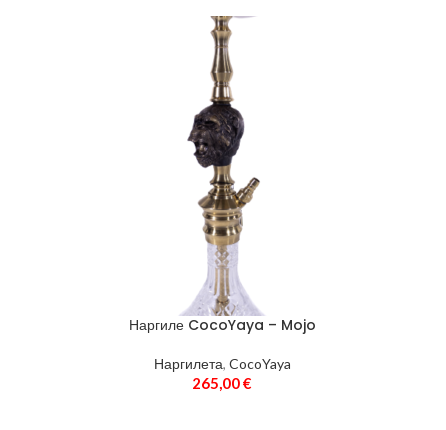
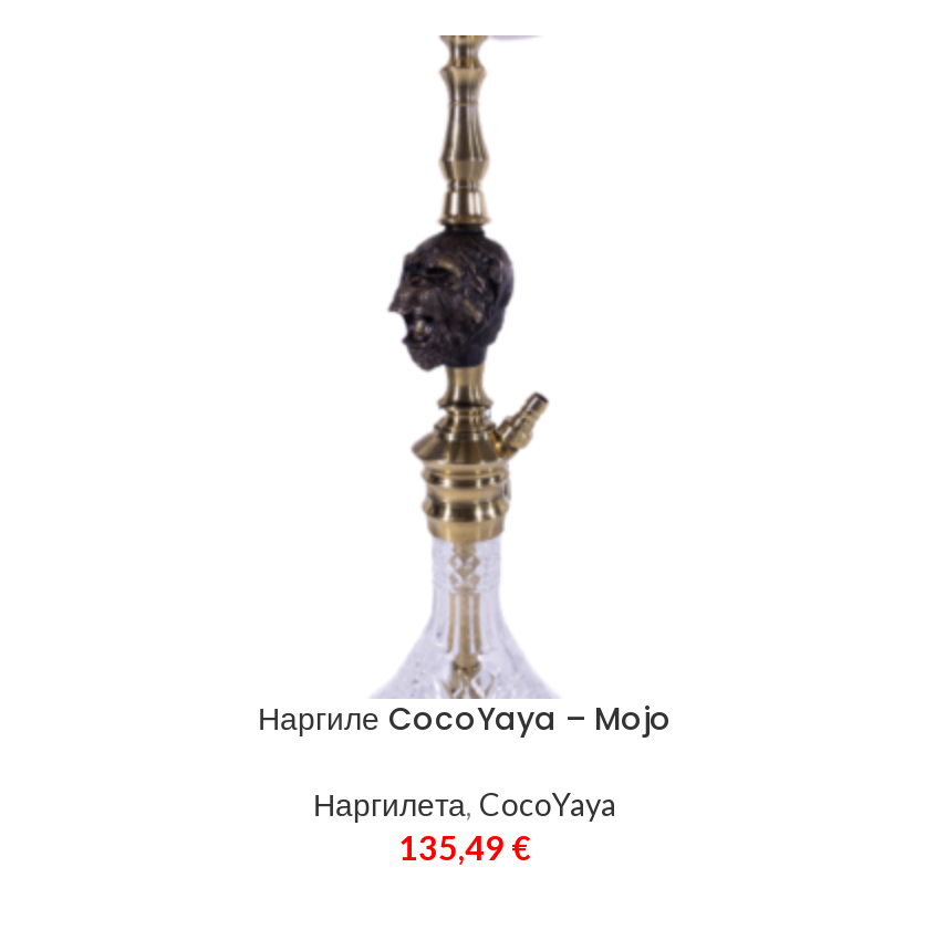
[192,374,252,392] 265,00 € -> [398,827,531,867] 135,49 €

